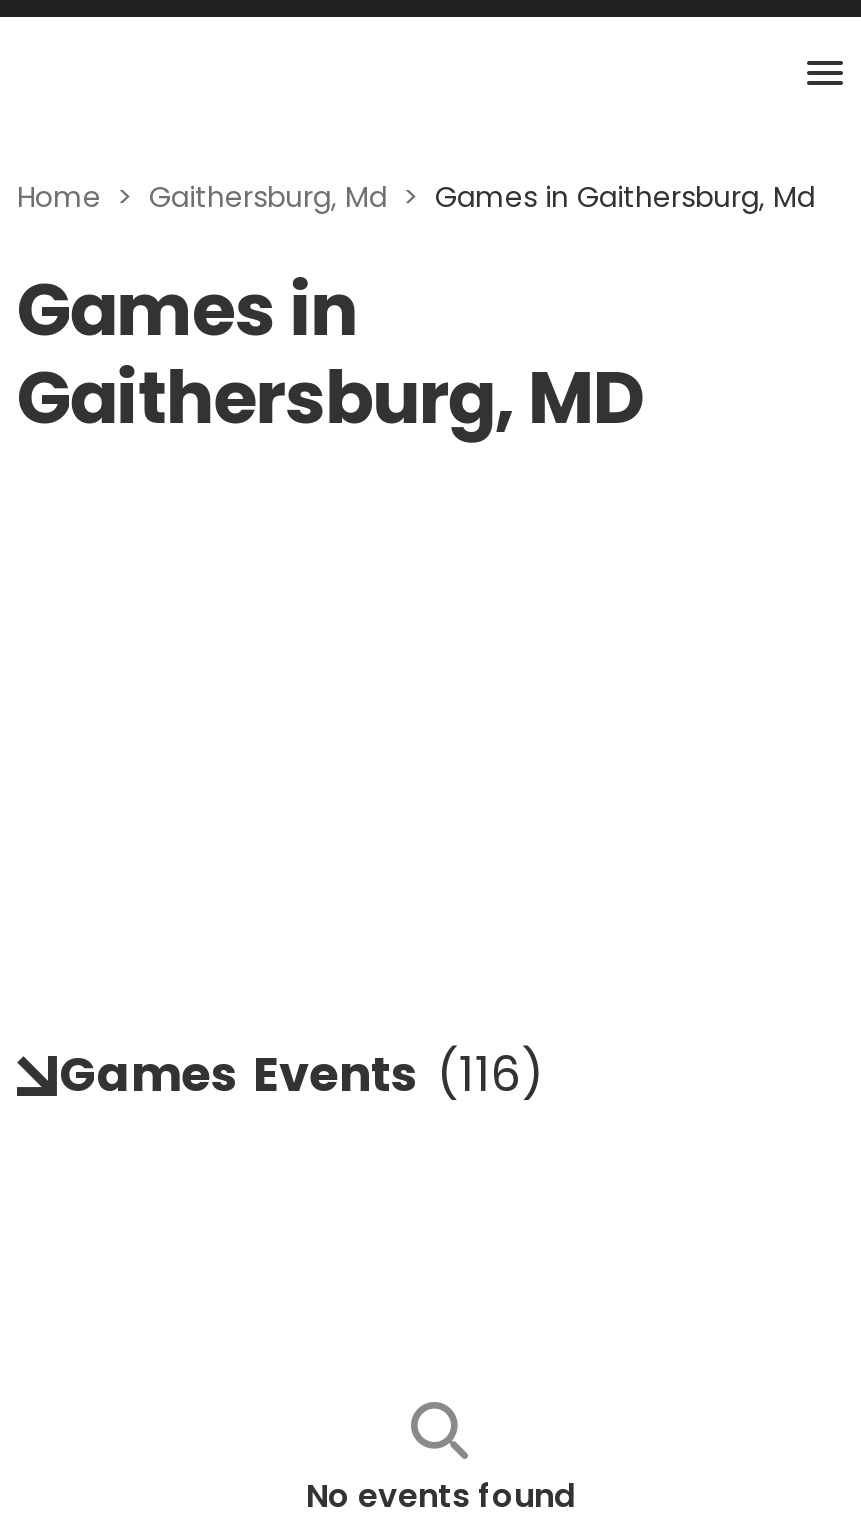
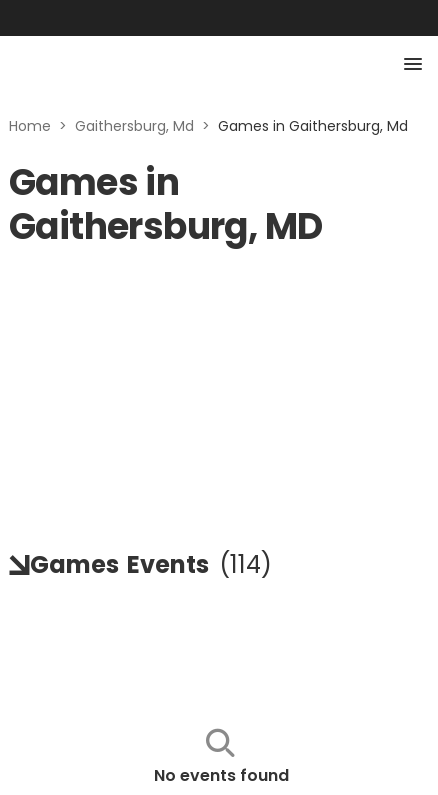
[59,1041,543,1107] Games Events (116) -> [30,548,272,581] Games Events (114)

